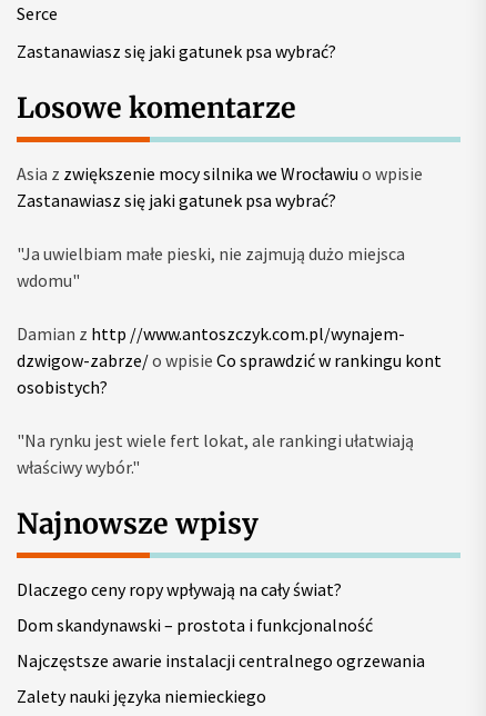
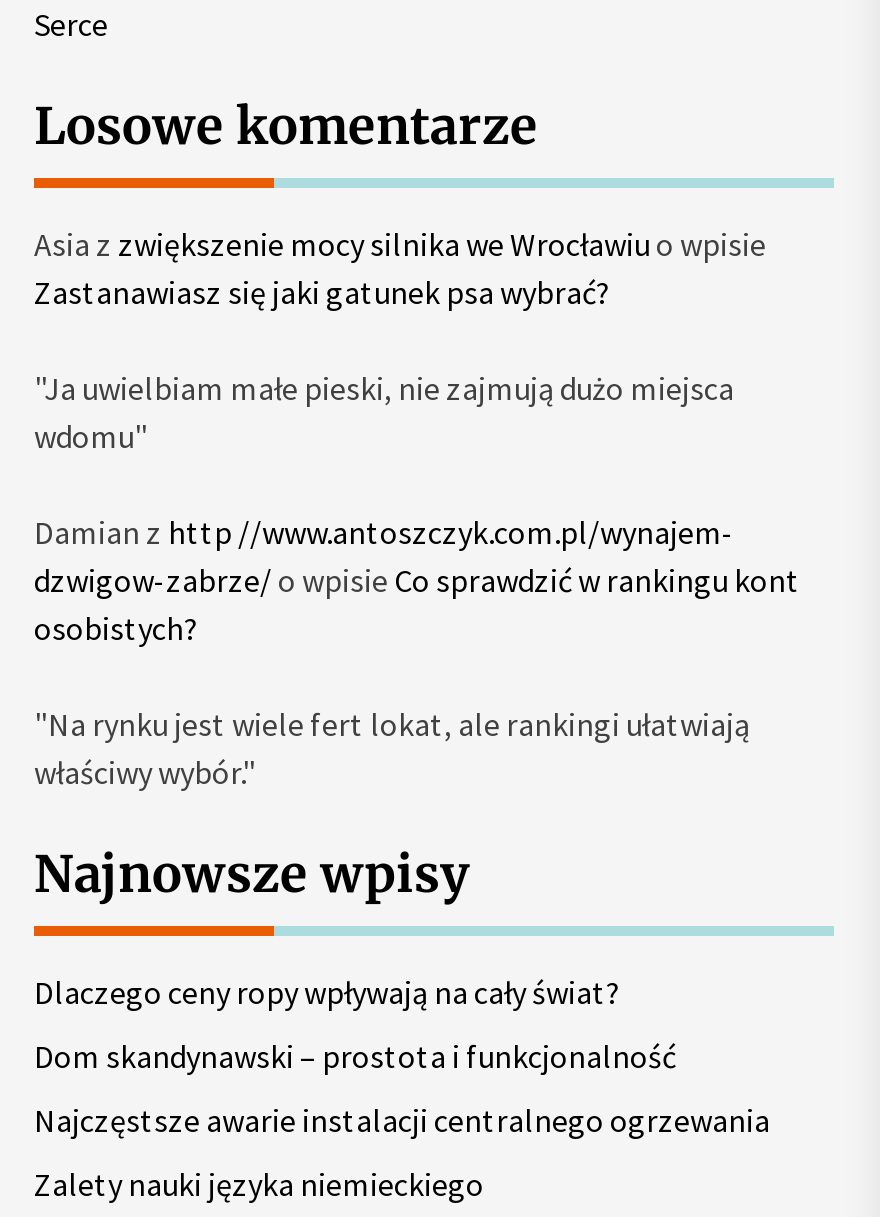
[17,40,336,62] Zastanawiasz się jaki gatunek psa wybrać? -> none

